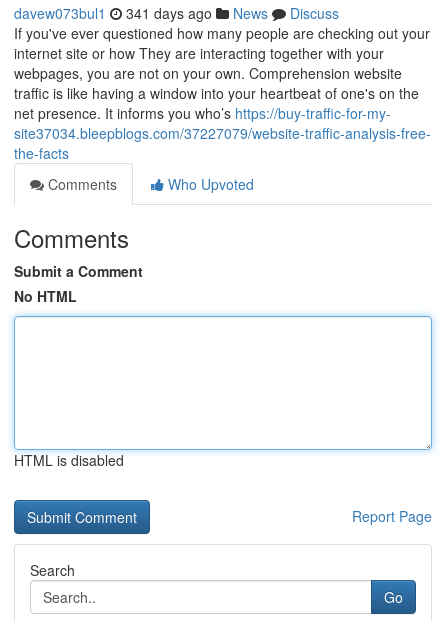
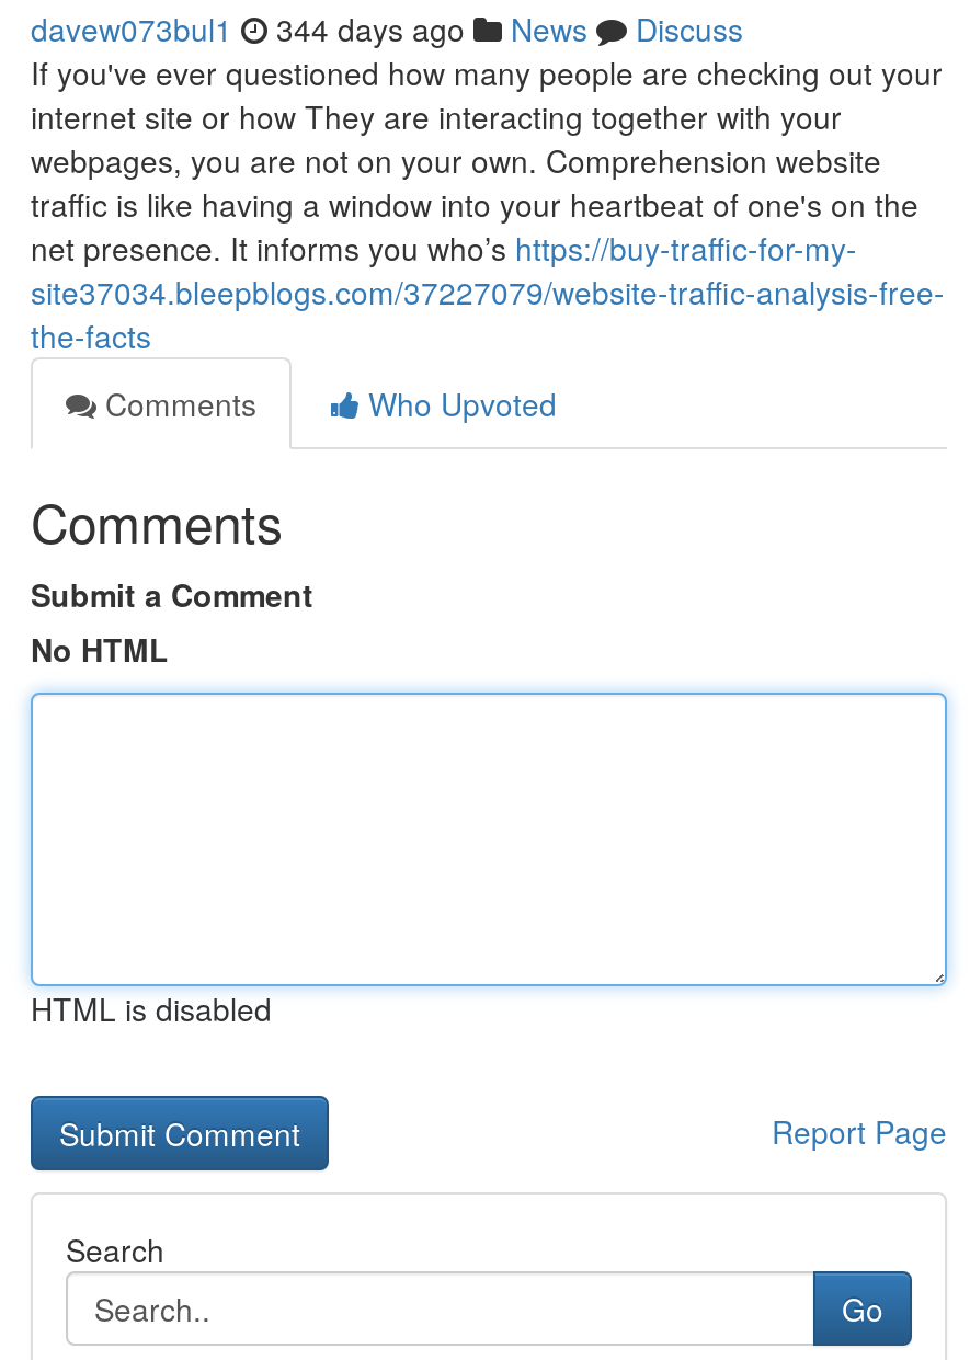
[14,3,339,23] davew073bul1 341 days ago News Discuss -> [31,7,743,50] davew073bul1 344 days ago News Discuss

